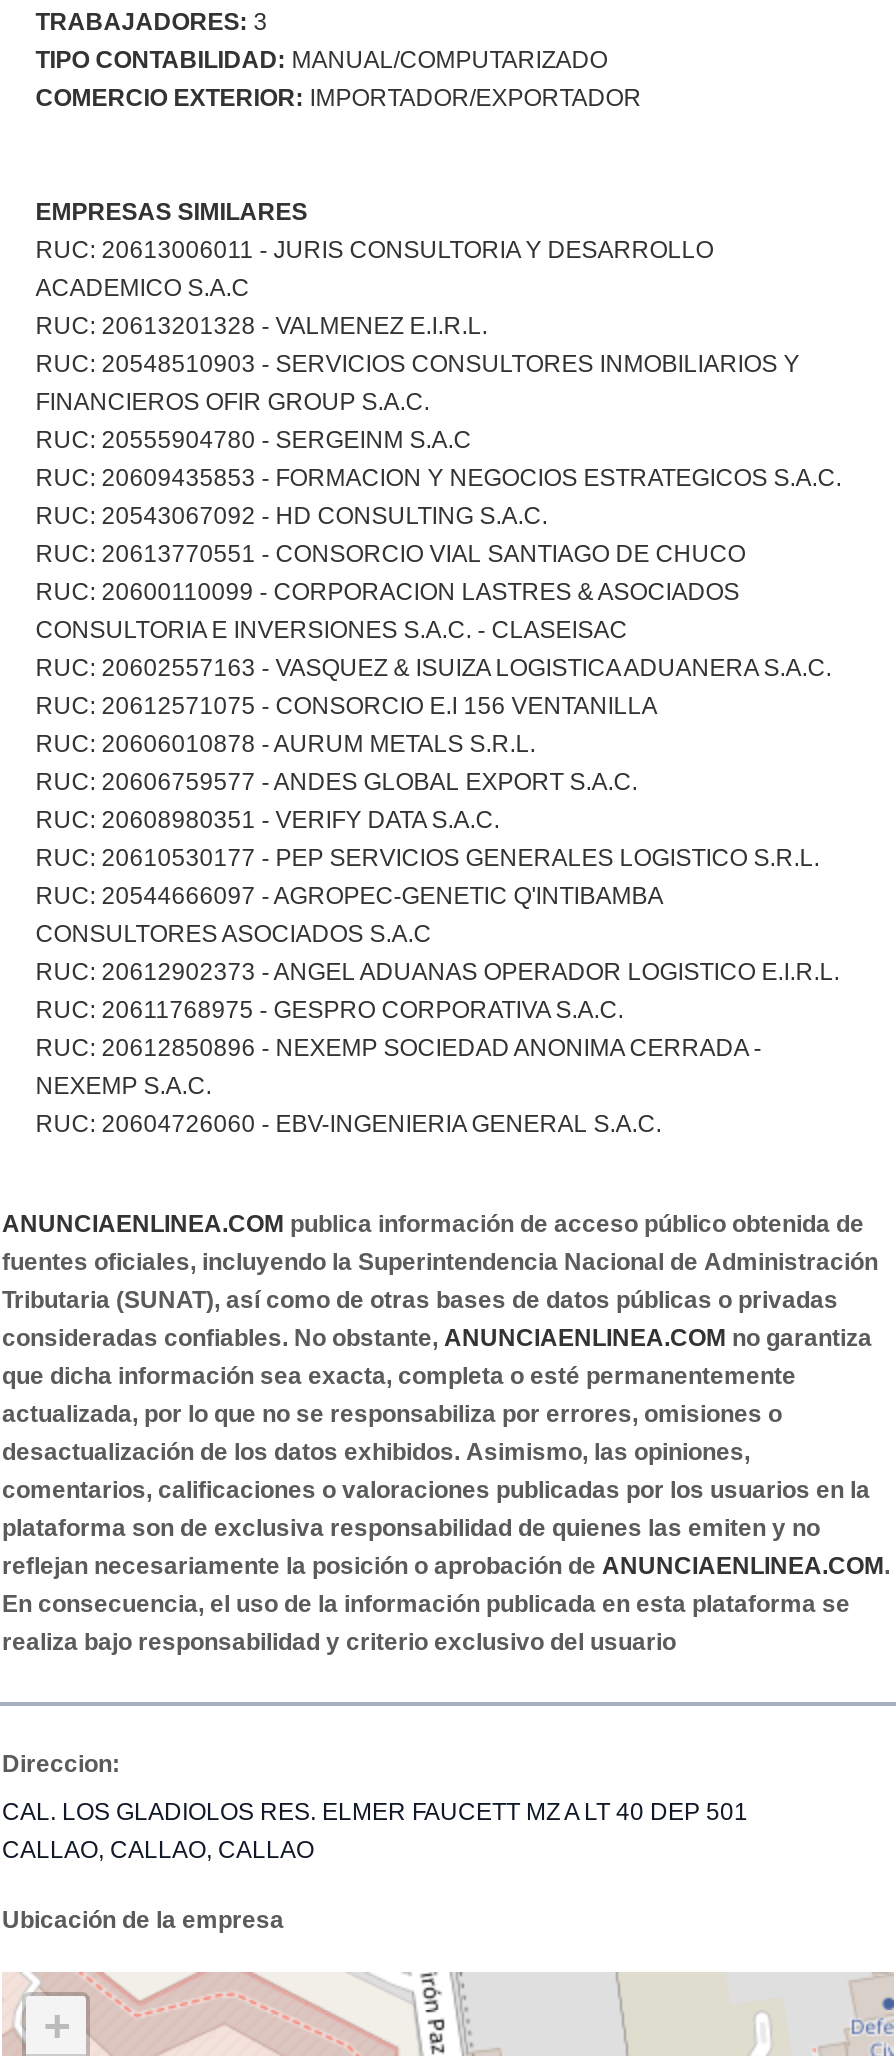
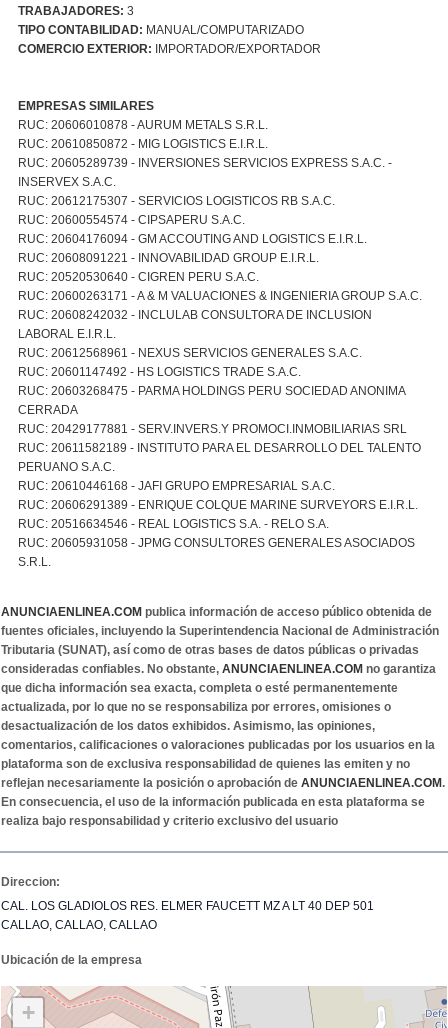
[36,235,842,719] RUC: 20613006011 - JURIS CONSULTORIA Y DESARROLLO | ACADEMICO S.A.C | RUC: 20613201328 - VALMENEZ E.I.R.L. | RUC: 20548510903 - SERVICIOS CONSULTORES INMOBILIARIOS Y | FINANCIEROS OFIR GROUP S.A.C. | RUC: 20555904780 - SERGEINM S.A.C | RUC: 20609435853 - FORMACION Y NEGOCIOS ESTRATEGICOS S.A.C. | RUC: 20543067092 - HD CONSULTING S.A.C. | RUC: 20613770551 - CONSORCIO VIAL SANTIAGO DE CHUCO | RUC: 20600110099 - CORPORACION LASTRES & ASOCIADOS | CONSULTORIA E INVERSIONES S.A.C. - CLASEISAC | RUC: 20602557163 - VASQUEZ & ISUIZA LOGISTICA ADUANERA S.A.C. | RUC: 20612571075 - CONSORCIO E.I 156 VENTANILLA -> none
moved [36,729,536,757] -> [18,117,268,131]: RUC: 20606010878 - AURUM METALS S.R.L.
[36,767,840,1137] RUC: 20606759577 - ANDES GLOBAL EXPORT S.A.C. | RUC: 20608980351 - VERIFY DATA S.A.C. | RUC: 20610530177 - PEP SERVICIOS GENERALES LOGISTICO S.R.L. | RUC: 20544666097 - AGROPEC-GENETIC Q'INTIBAMBA | CONSULTORES ASOCIADOS S.A.C | RUC: 20612902373 - ANGEL ADUANAS OPERADOR LOGISTICO E.I.R.L. | RUC: 20611768975 - GESPRO CORPORATIVA S.A.C. | RUC: 20612850896 - NEXEMP SOCIEDAD ANONIMA CERRADA - | NEXEMP S.A.C. | RUC: 20604726060 - EBV-INGENIERIA GENERAL S.A.C. -> [18,136,422,568] RUC: 20610850872 - MIG LOGISTICS E.I.R.L. | RUC: 20605289739 - INVERSIONES SERVICIOS EXPRESS S.A.C. - | INSERVEX S.A.C. | RUC: 20612175307 - SERVICIOS LOGISTICOS RB S.A.C. | RUC: 20600554574 - CIPSAPERU S.A.C. | RUC: 20604176094 - GM ACCOUTING AND LOGISTICS E.I.R.L. | RUC: 20608091221 - INNOVABILIDAD GROUP E.I.R.L. | RUC: 20520530640 - CIGREN PERU S.A.C. | RUC: 20600263171 - A & M VALUACIONES & INGENIERIA GROUP S.A.C. | RUC: 20608242032 - INCLULAB CONSULTORA DE INCLUSION | LABORAL E.I.R.L. | RUC: 20612568961 - NEXUS SERVICIOS GENERALES S.A.C. | RUC: 20601147492 - HS LOGISTICS TRADE S.A.C. | RUC: 20603268475 - PARMA HOLDINGS PERU SOCIEDAD ANONIMA | CERRADA | RUC: 20429177881 - SERV.INVERS.Y PROMOCI.INMOBILIARIAS SRL | RUC: 20611582189 - INSTITUTO PARA EL DESARROLLO DEL TALENTO | PERUANO S.A.C. | RUC: 20610446168 - JAFI GRUPO EMPRESARIAL S.A.C. | RUC: 20606291389 - ENRIQUE COLQUE MARINE SURVEYORS E.I.R.L. | RUC: 20516634546 - REAL LOGISTICS S.A. - RELO S.A. | RUC: 20605931058 - JPMG CONSULTORES GENERALES ASOCIADOS | S.R.L.

